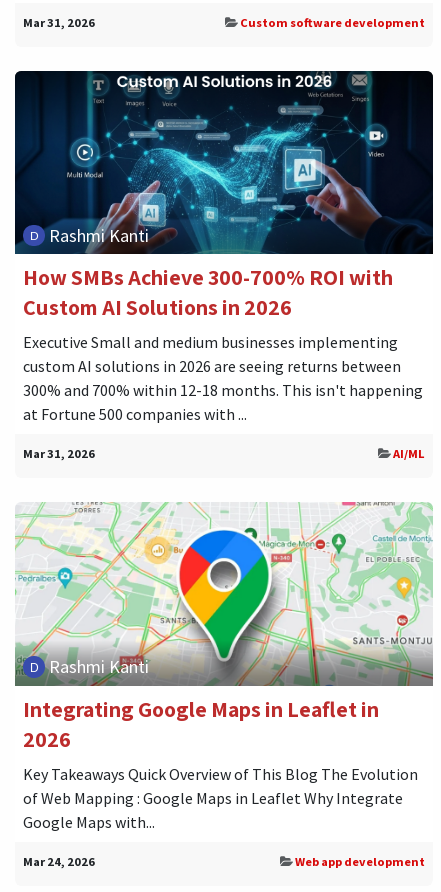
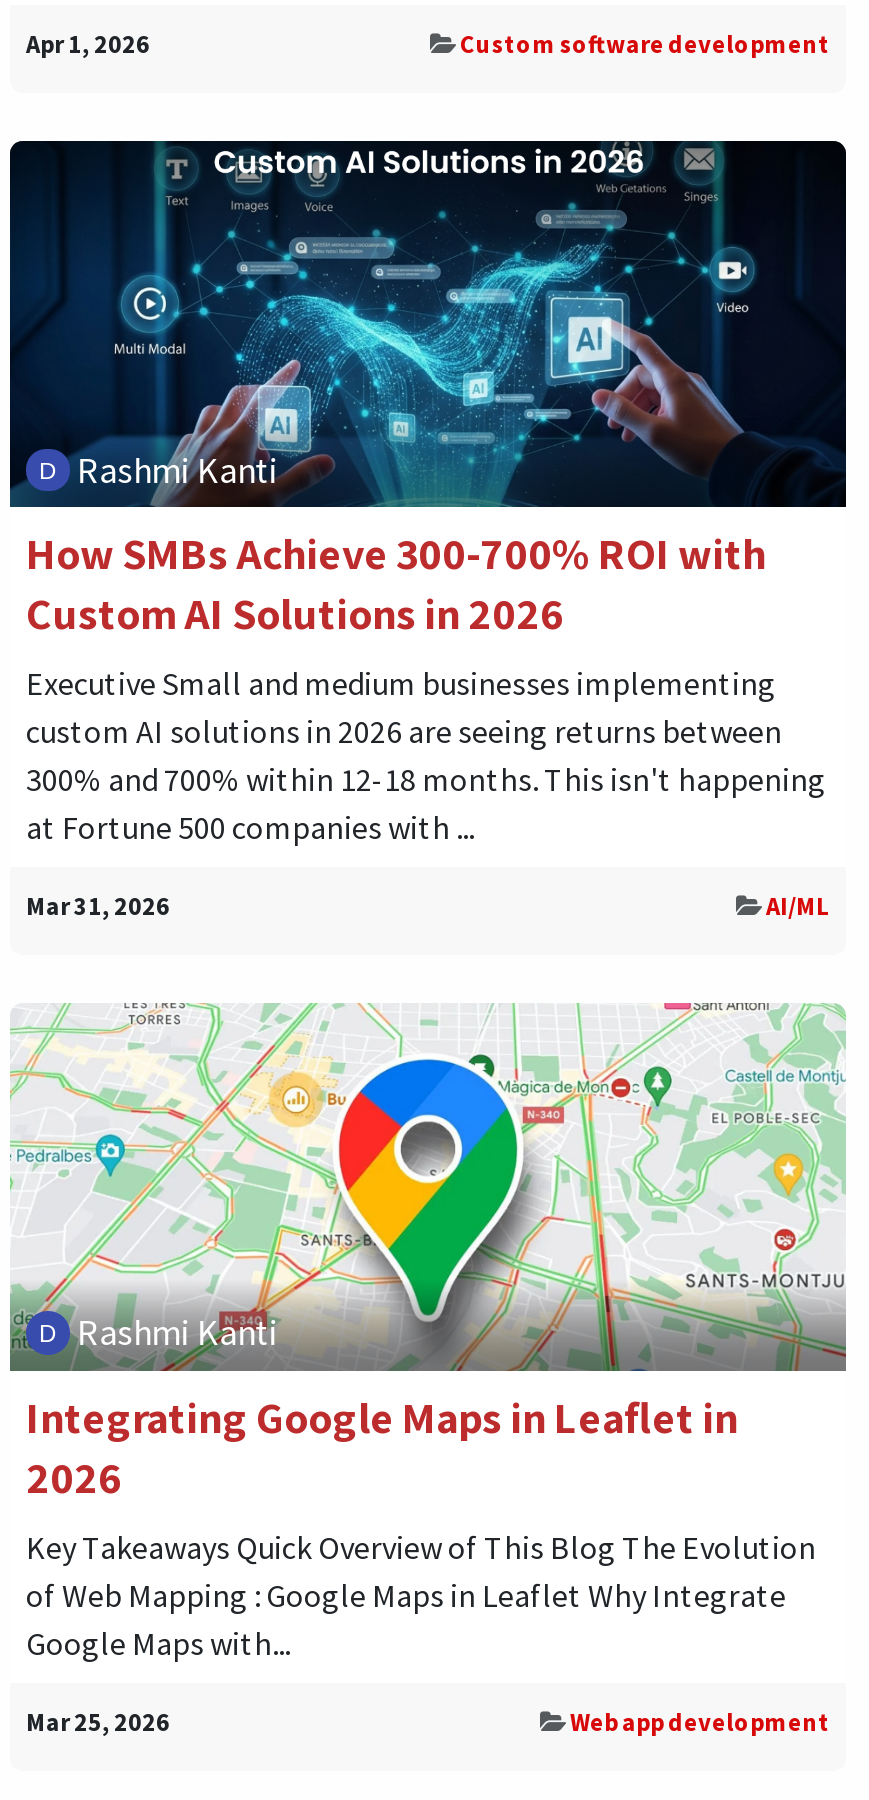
[23,15,95,30] Mar 31, 2026 -> [26,29,150,59] Apr 1, 2026
[23,854,95,869] Mar 24, 2026 -> [26,1707,170,1737] Mar 25, 2026

